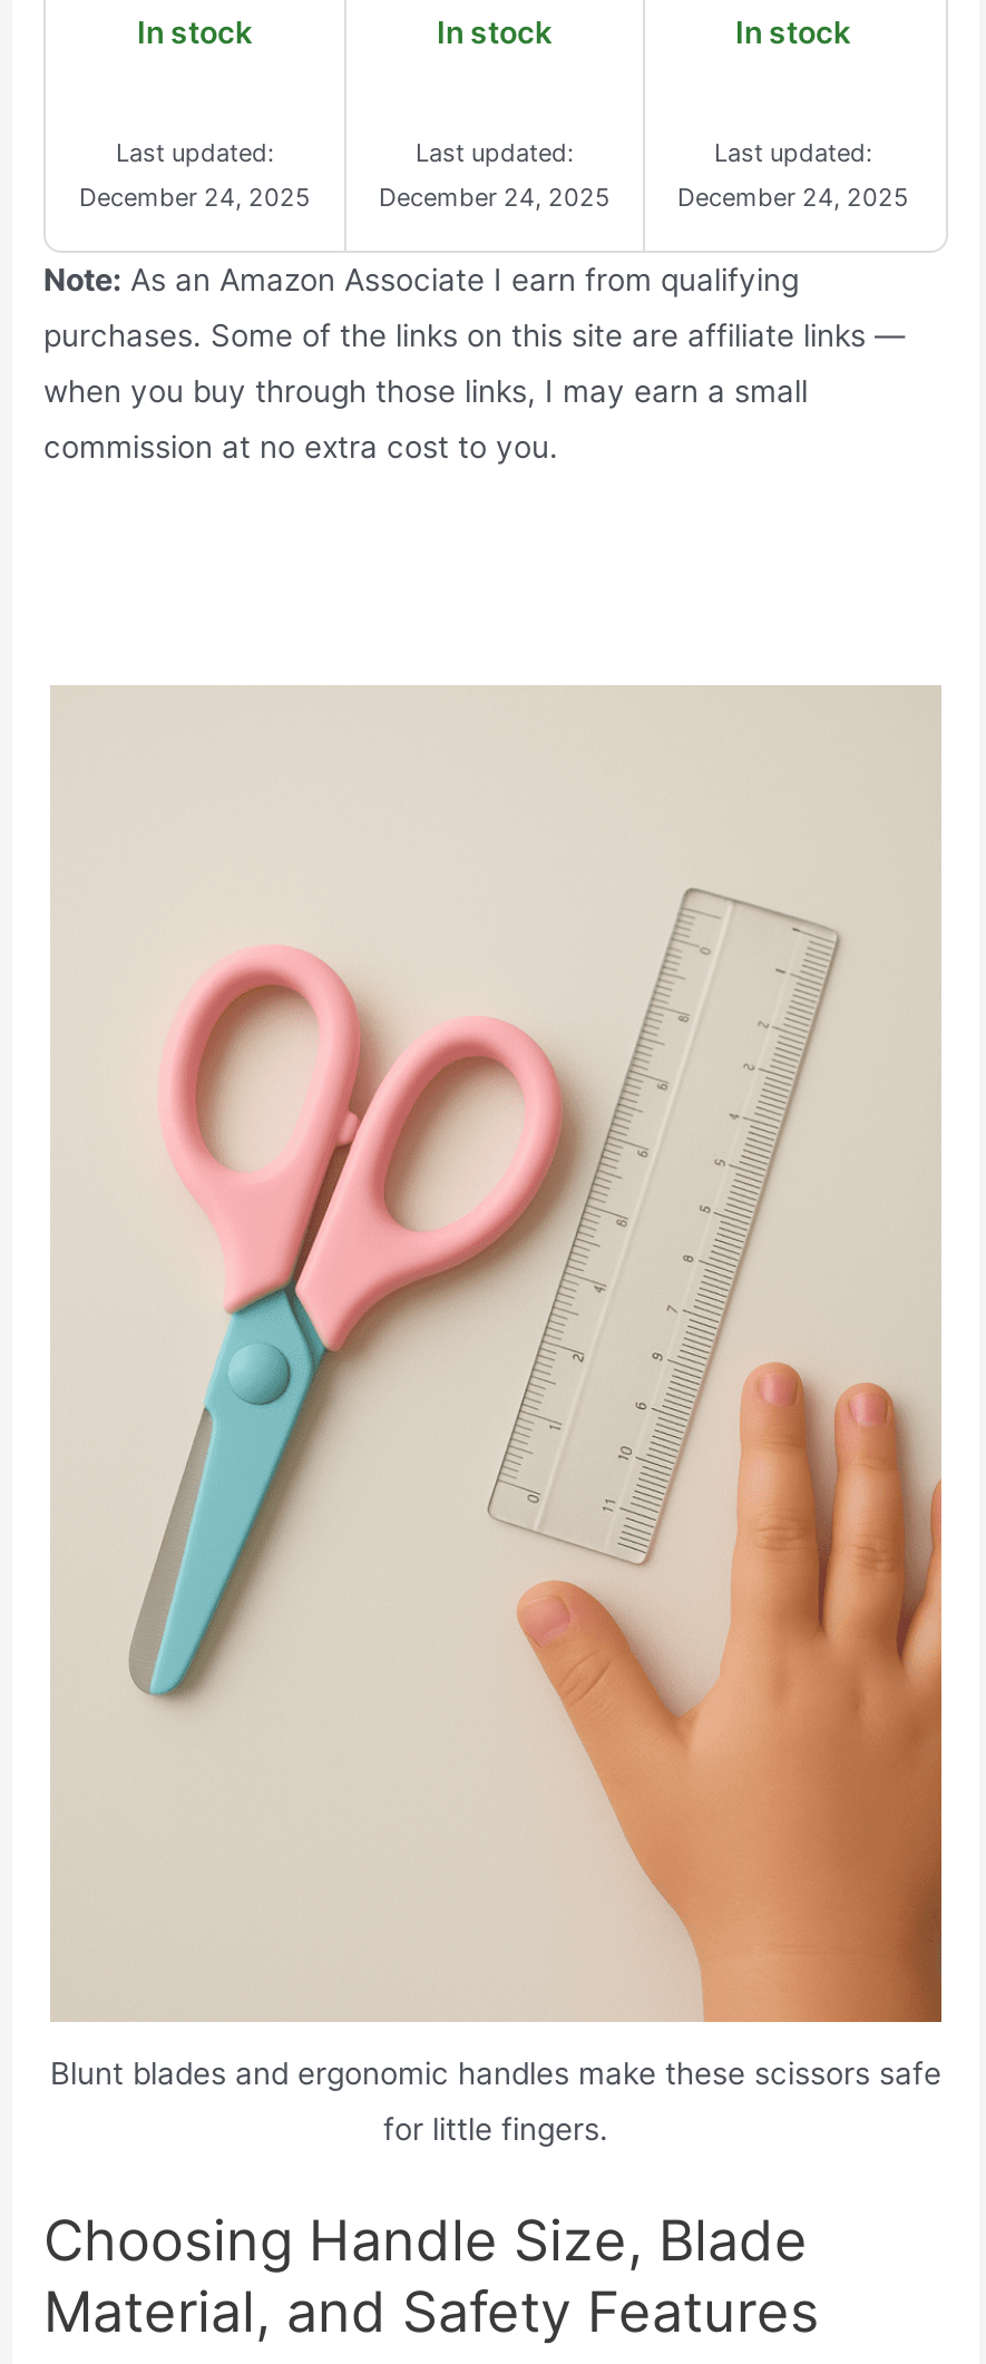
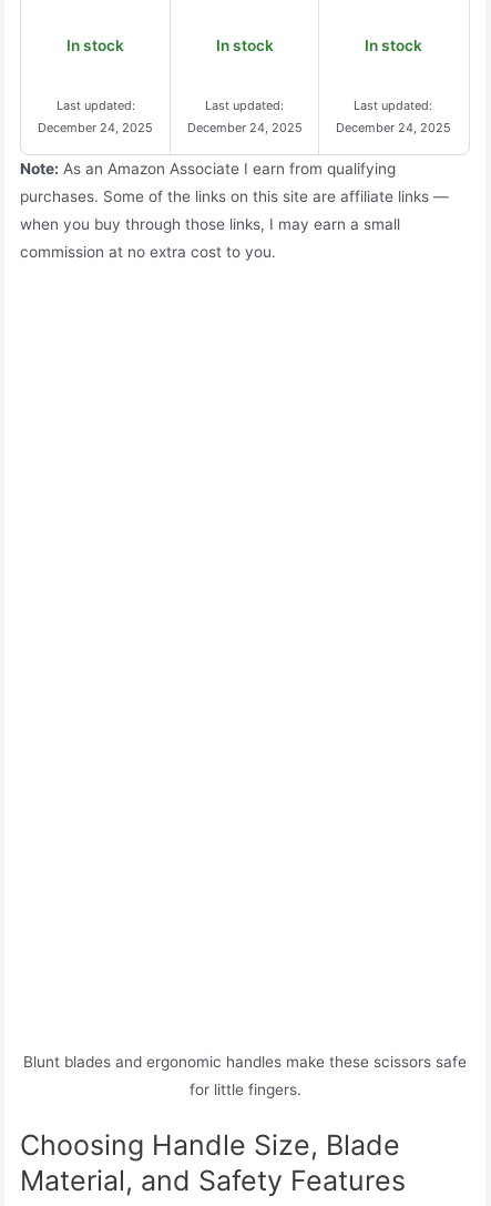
[50,685,944,2024] [image] -> none

